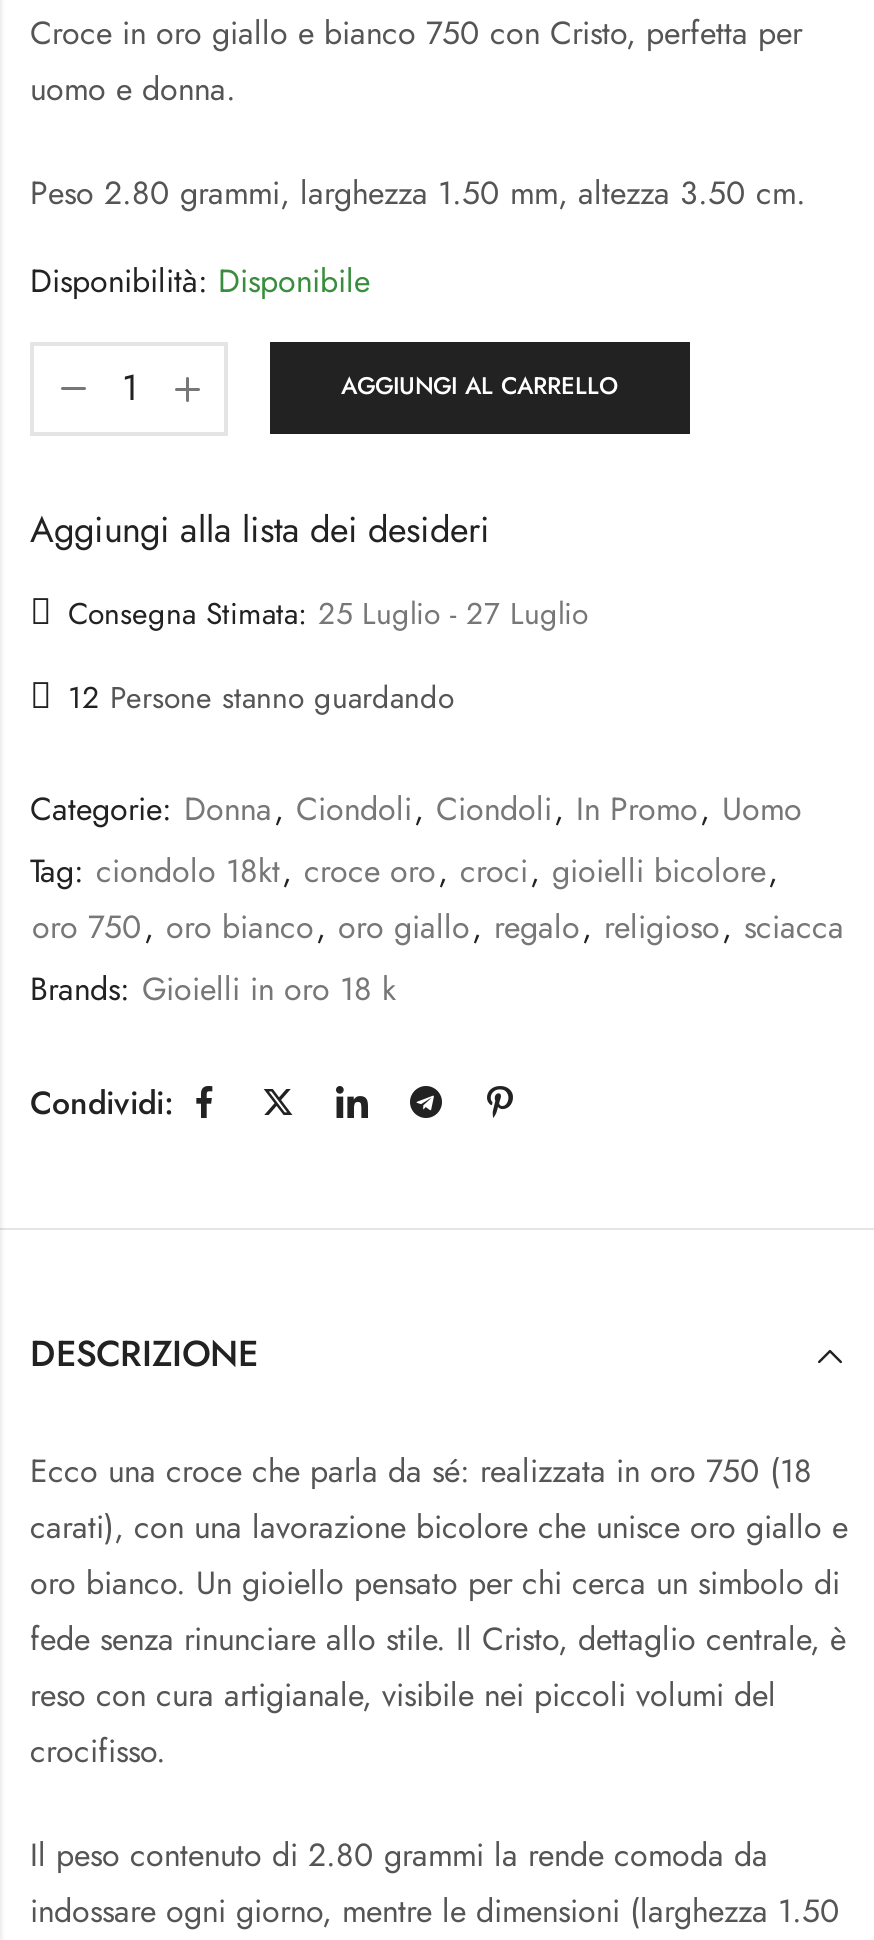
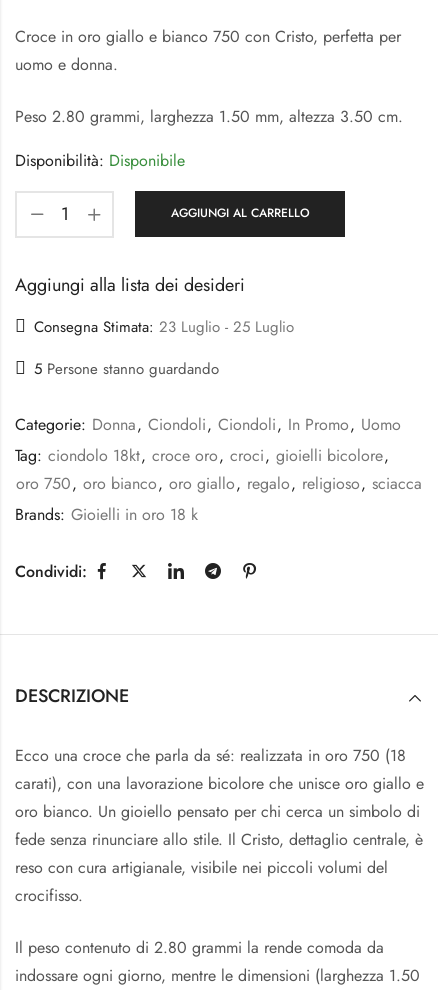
[68,592,588,636] Consegna Stimata: 25 Luglio - 27 Luglio -> [34,316,294,338] Consegna Stimata: 23 Luglio - 25 Luglio
[68,676,454,720] 12 Persone stanno guardando -> [34,358,219,380] 5 Persone stanno guardando

